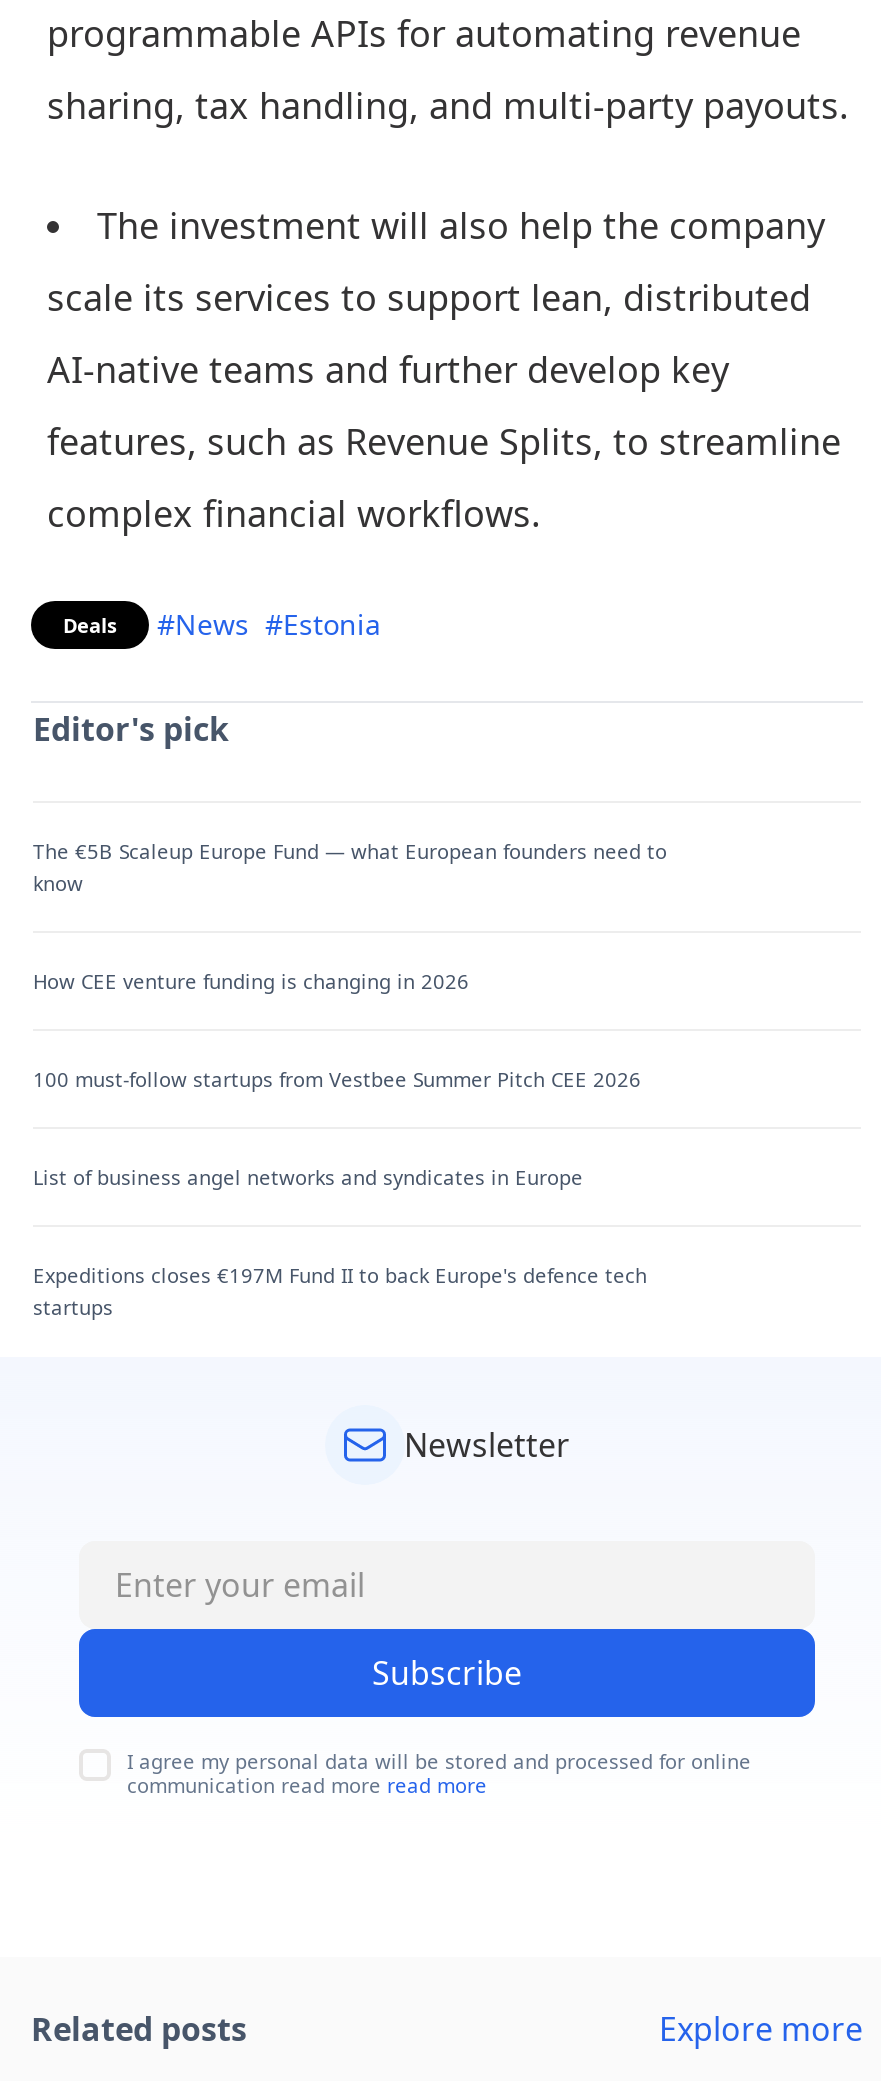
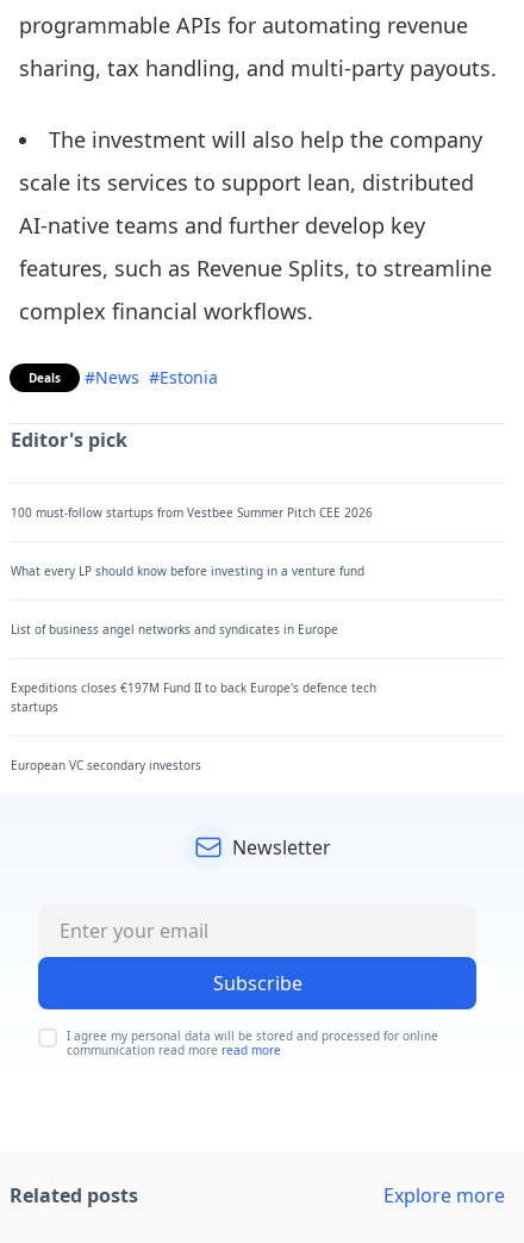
[33,837,667,995] The €5B Scaleup Europe Fund — what European founders need to | know | How CEE venture funding is changing in 2026 -> none
moved [33,1065,641,1093] -> [11,504,373,521]: 100 must-follow startups from Vestbee Summer Pitch CEE 2026
none -> [11,562,364,579] What every LP should know before investing in a venture fund
moved [33,1163,647,1321] -> [11,621,376,715]: List of business angel networks and syndicates in Europe | Expeditions closes €197M Fund II to back Europe's defence tech | startups
none -> [11,757,201,773] European VC secondary investors

